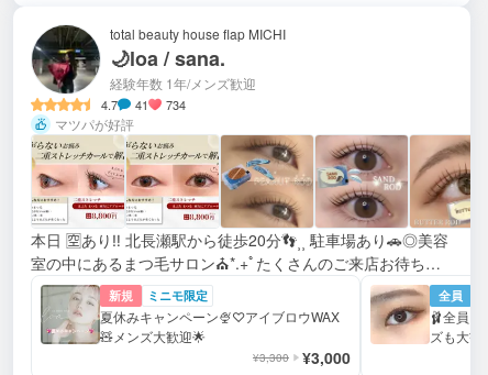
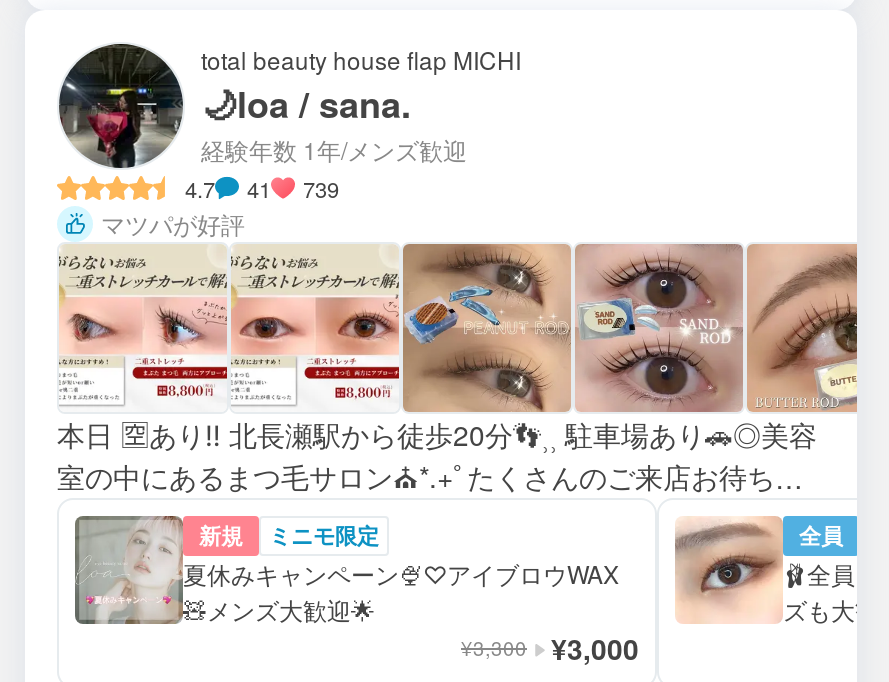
[166,95,186,113] 734 -> [303,173,339,205] 739

